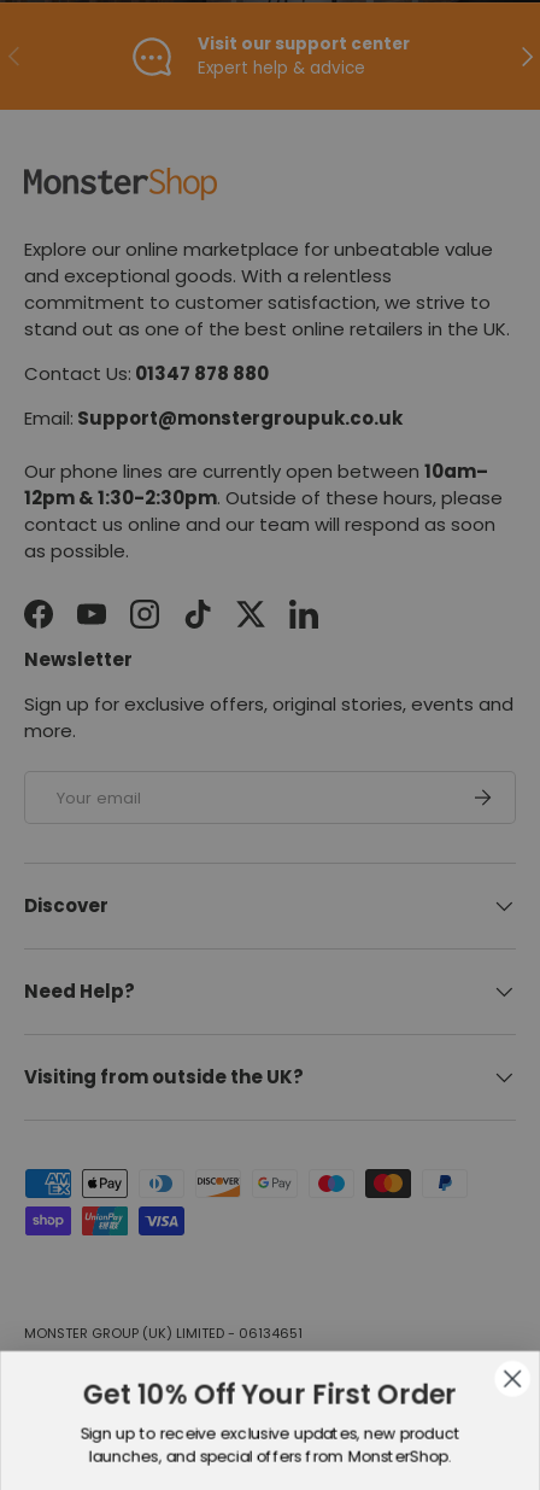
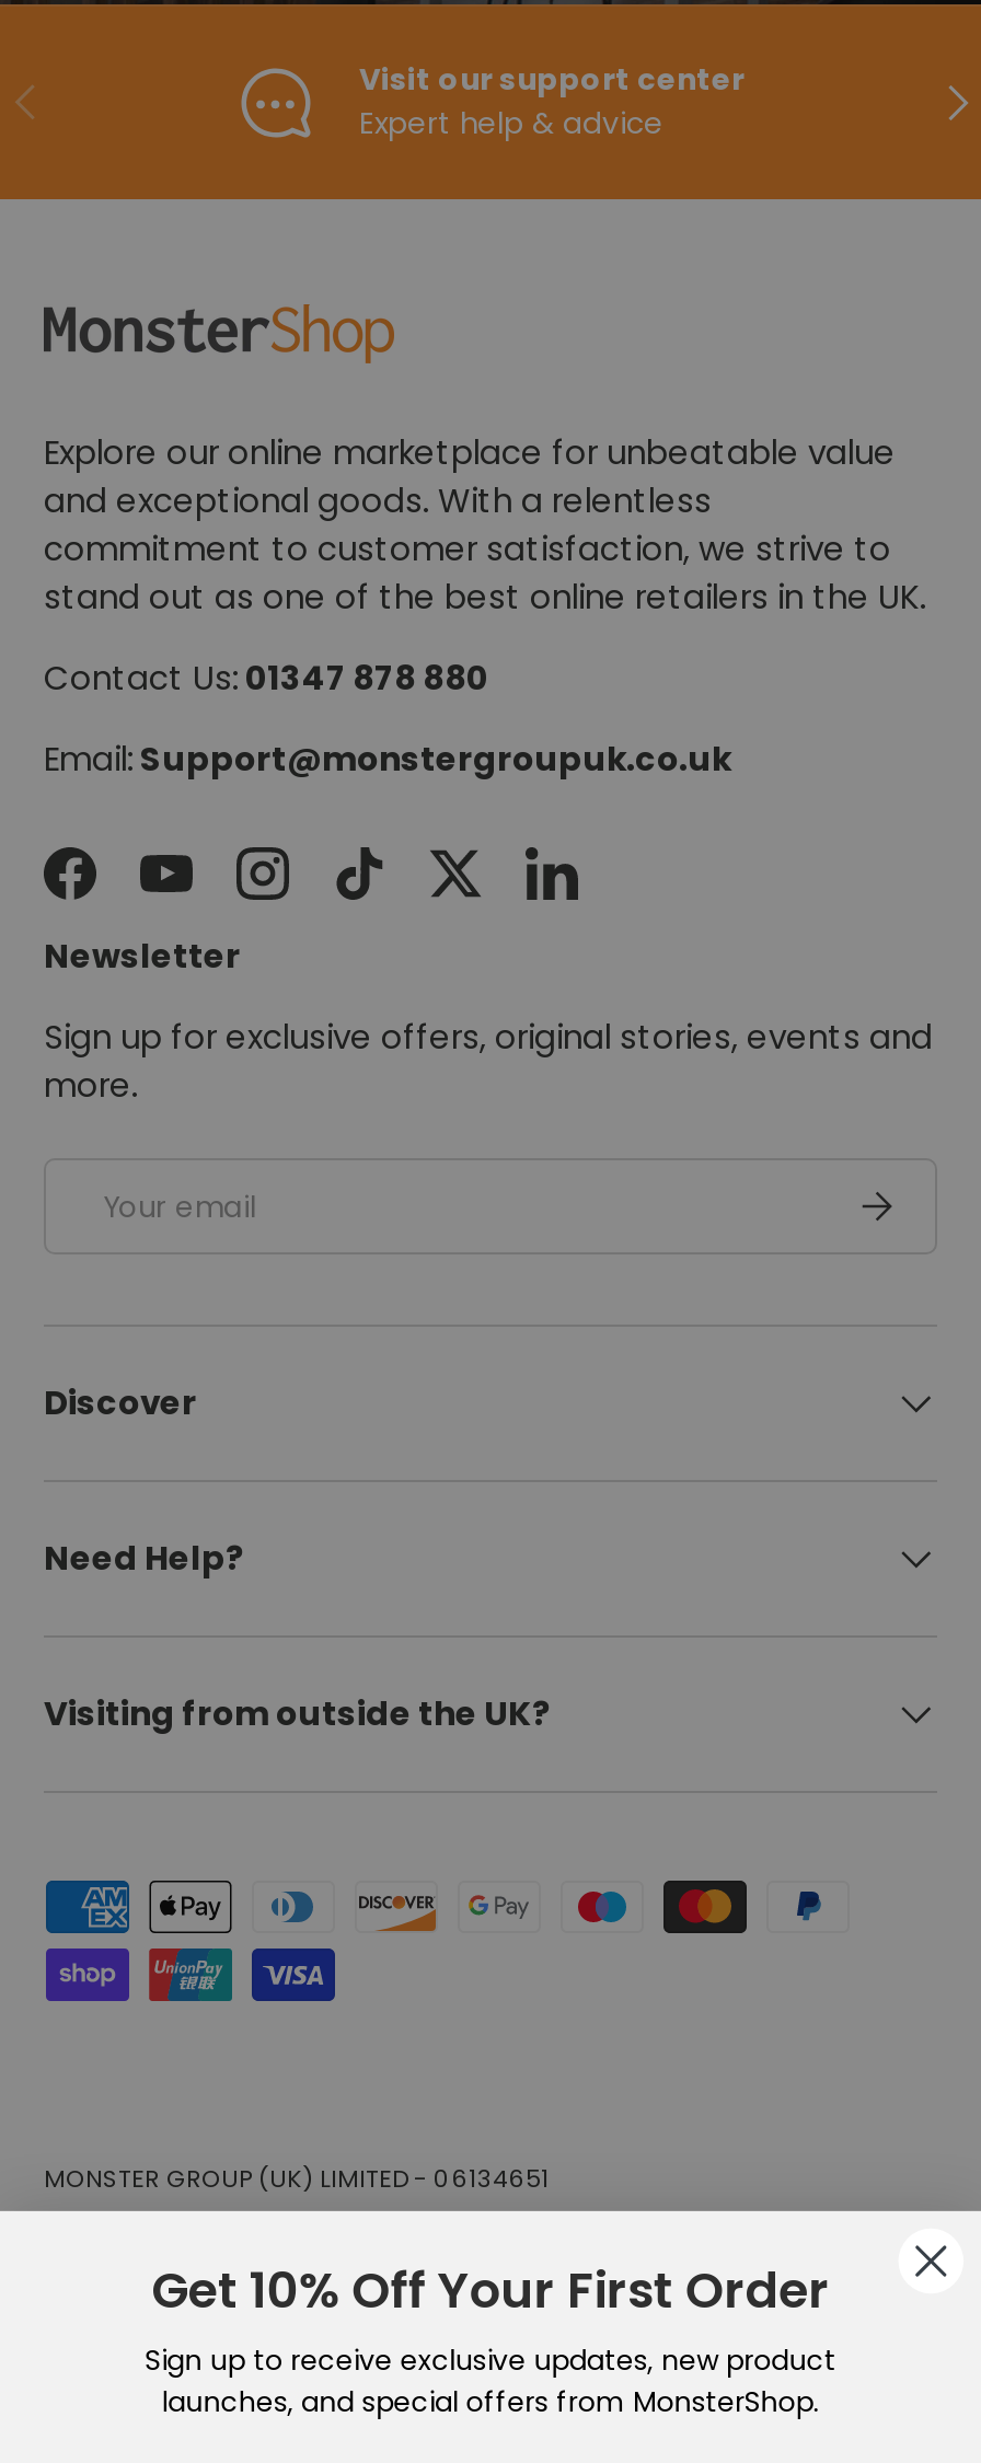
[24,459,503,564] Our phone lines are currently open between 10am– | 12pm & 1:30-2:30pm. Outside of these hours, please | contact us online and our team will respond as soon | as possible. -> none

